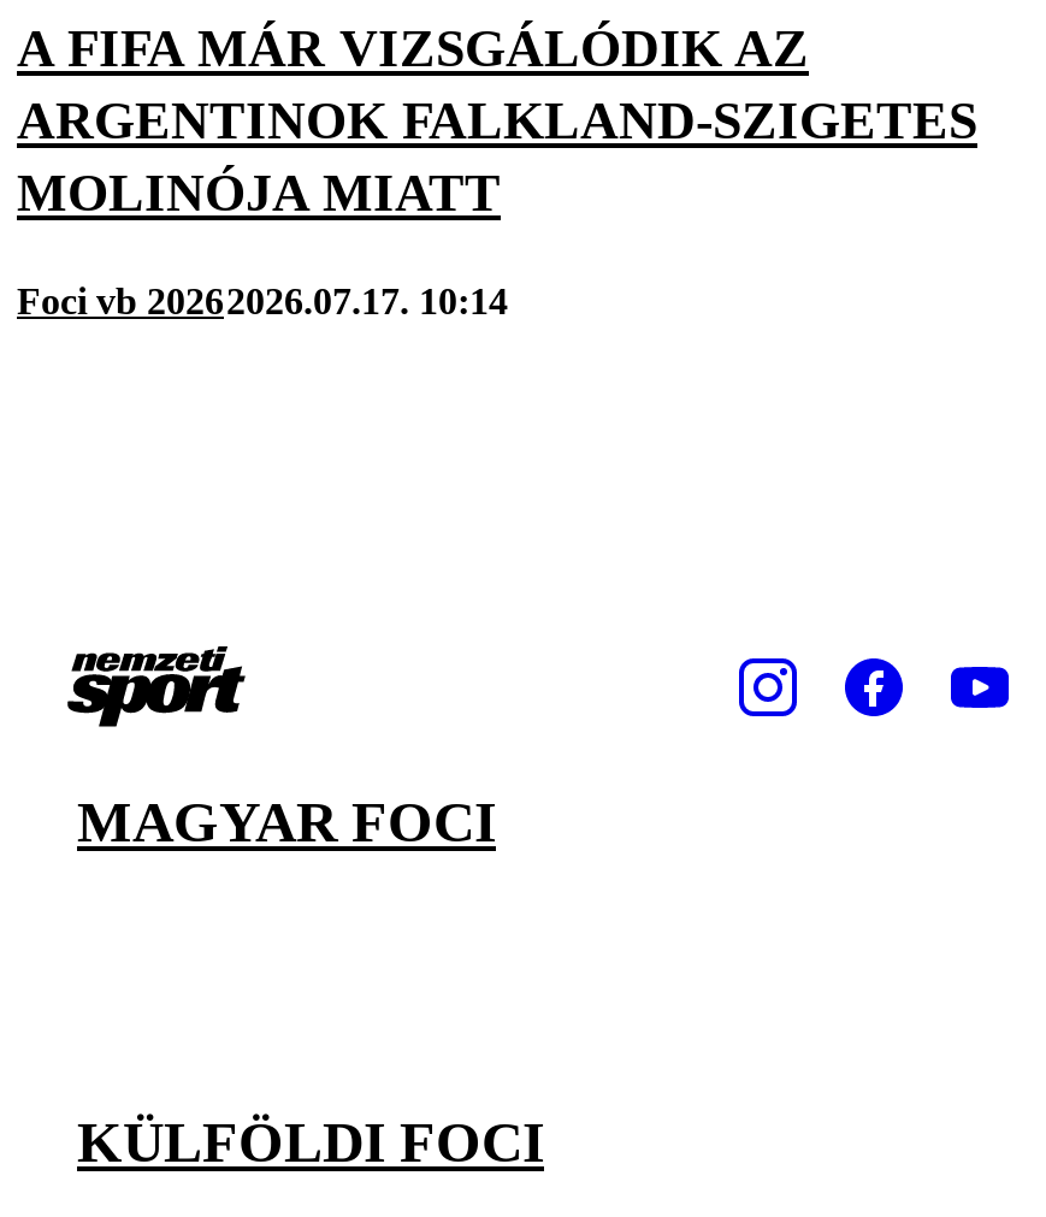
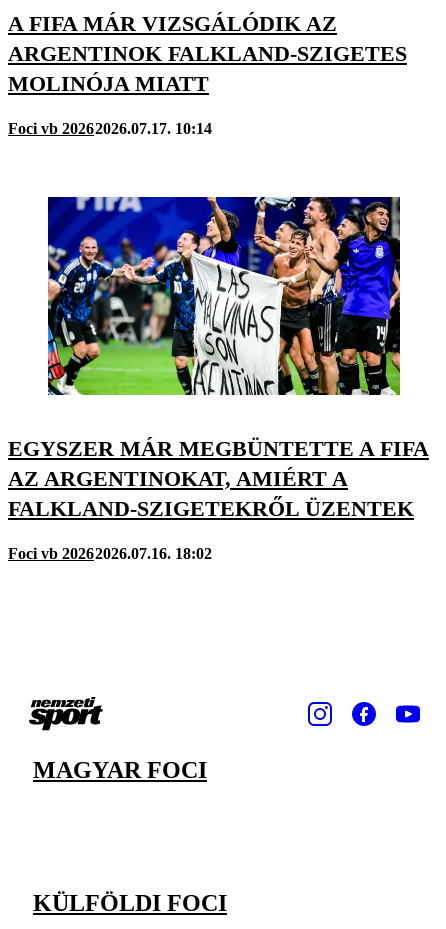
none -> [8,196,429,562] [image] | EGYSZER MÁR MEGBÜNTETTE A FIFA | AZ ARGENTINOKAT, AMIÉRT A | FALKLAND-SZIGETEKRŐL ÜZENTEK | Foci vb 20262026.07.16. 18:02

